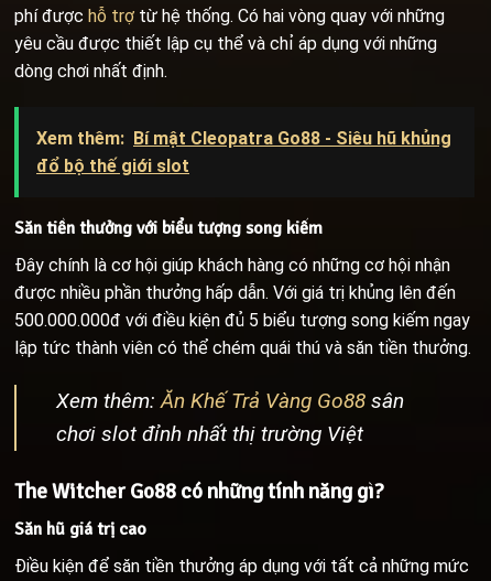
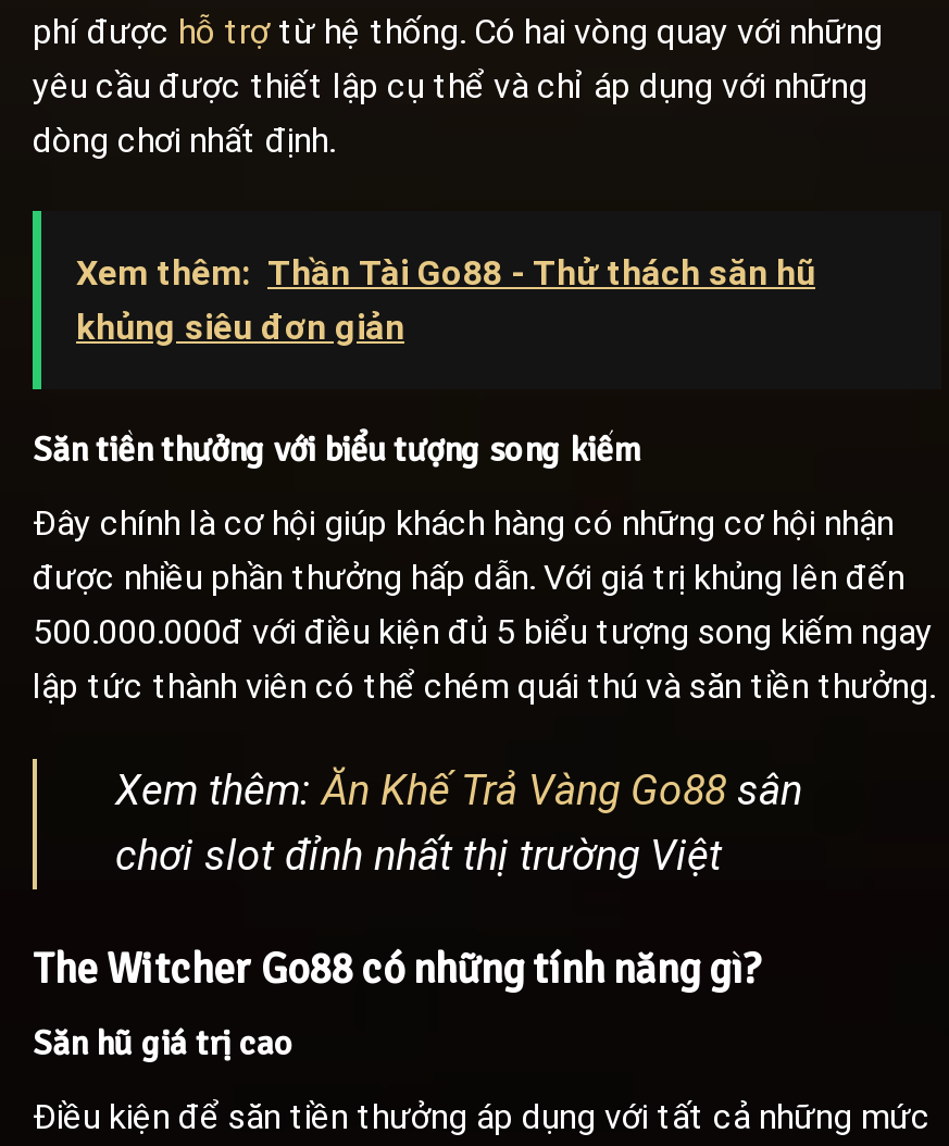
[36,128,451,177] Xem thêm: Bí mật Cleopatra Go88 - Siêu hũ khủng | đổ bộ thế giới slot -> [76,253,815,349] Xem thêm: Thần Tài Go88 - Thử thách săn hũ | khủng siêu đơn giản

